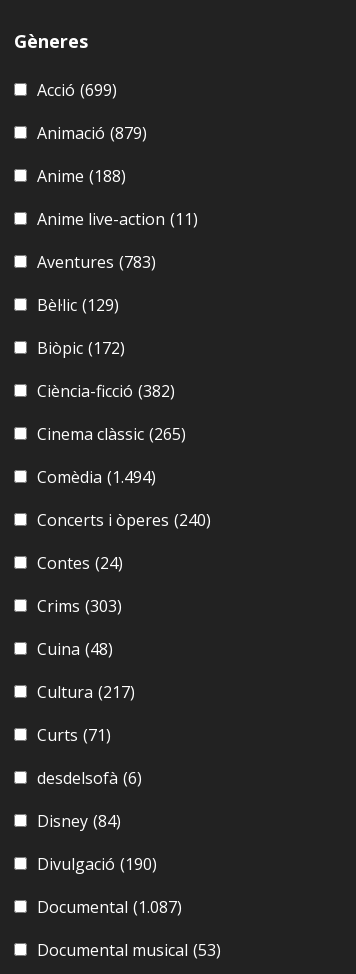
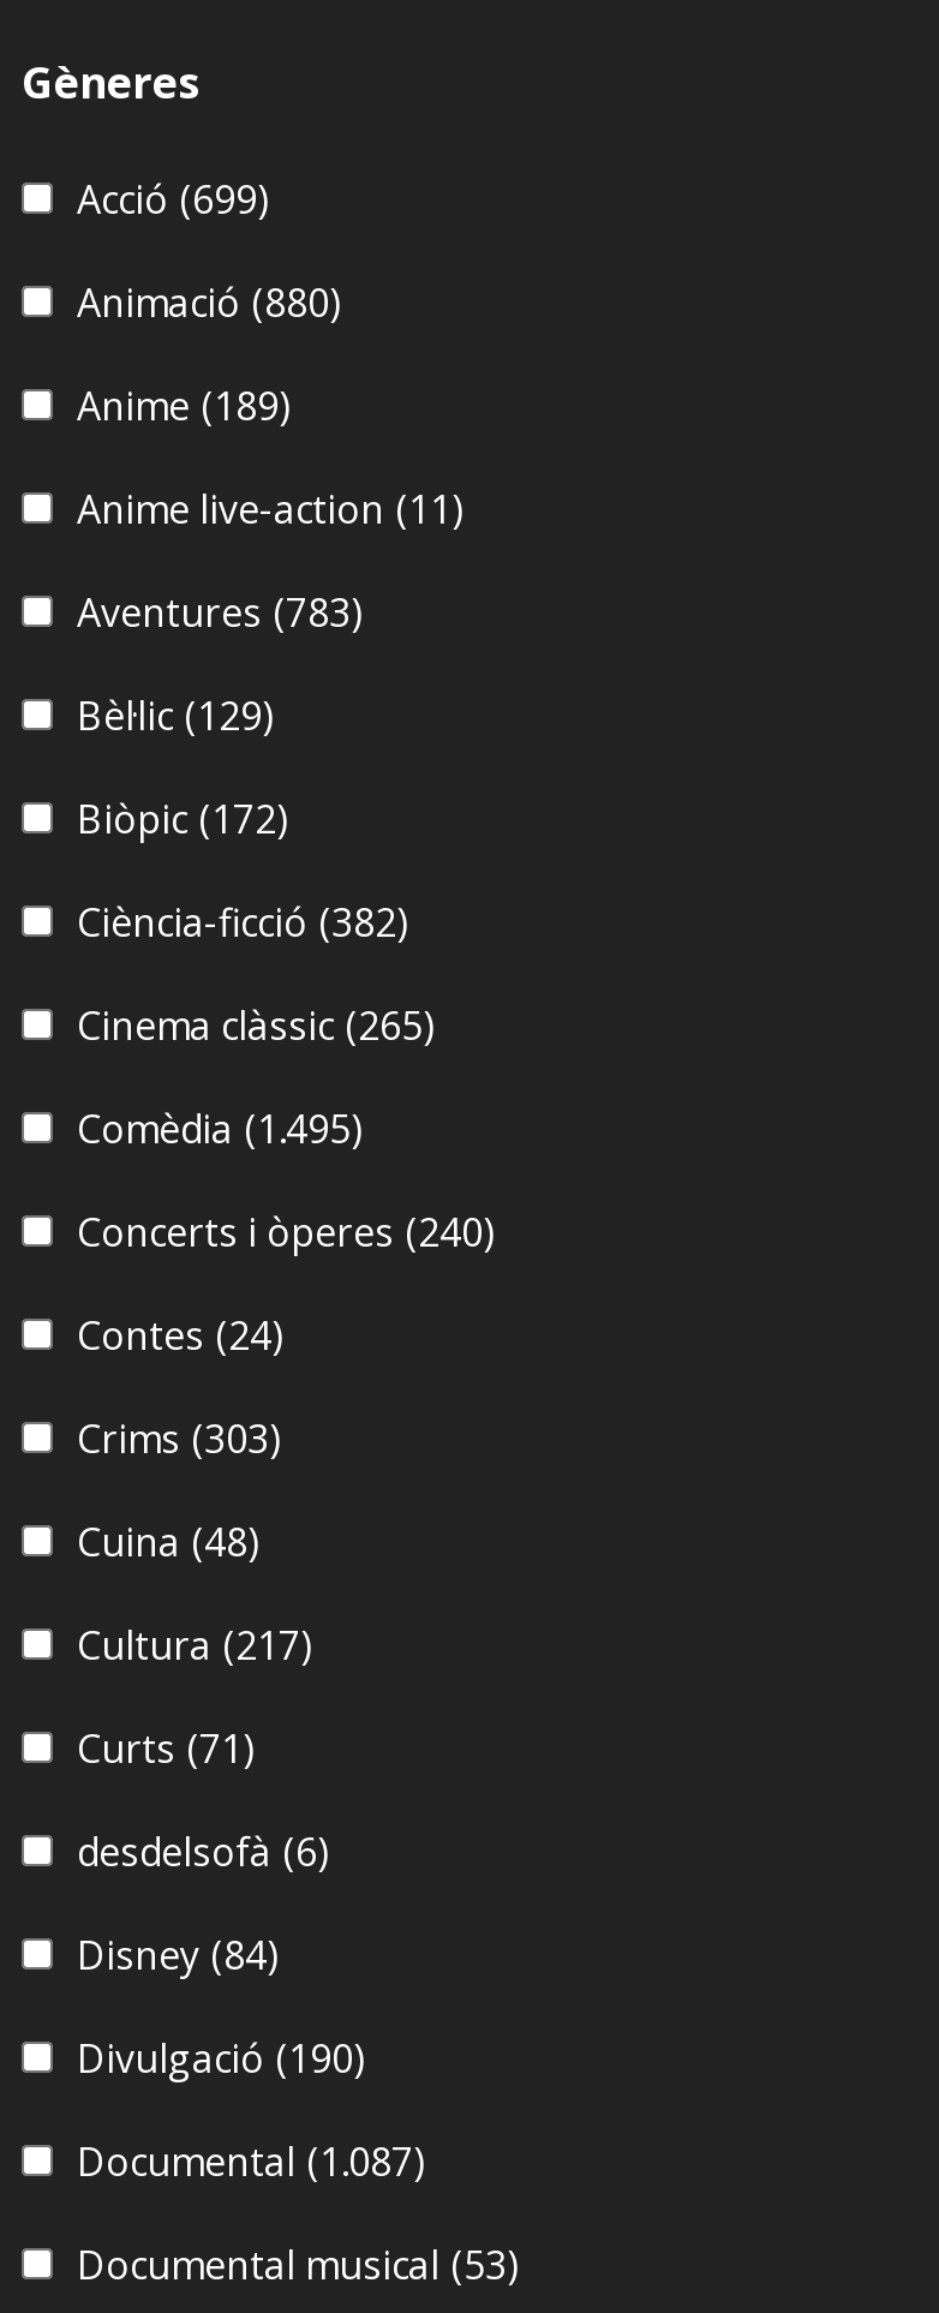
[37,122,147,144] Animació (879) -> [77,277,341,330] Animació (880)
[37,165,126,187] Anime (188) -> [77,380,291,433] Anime (189)
[37,466,156,488] Comèdia (1.494) -> [77,1103,363,1156] Comèdia (1.495)

